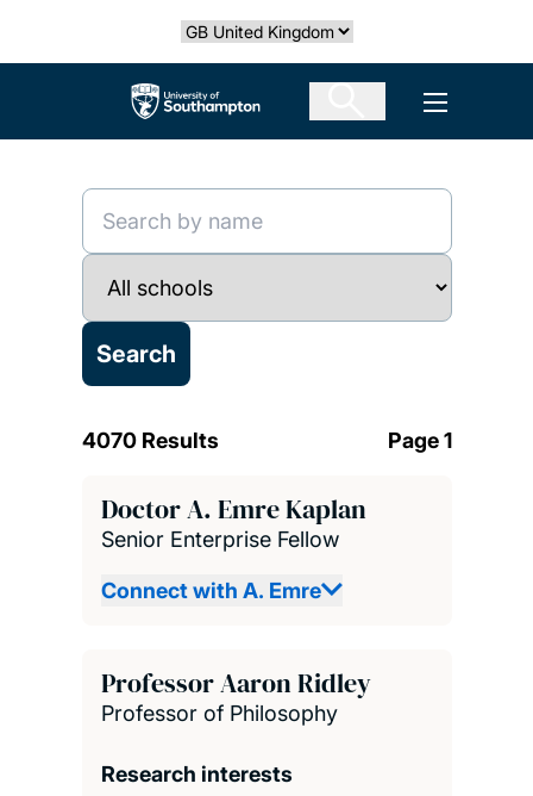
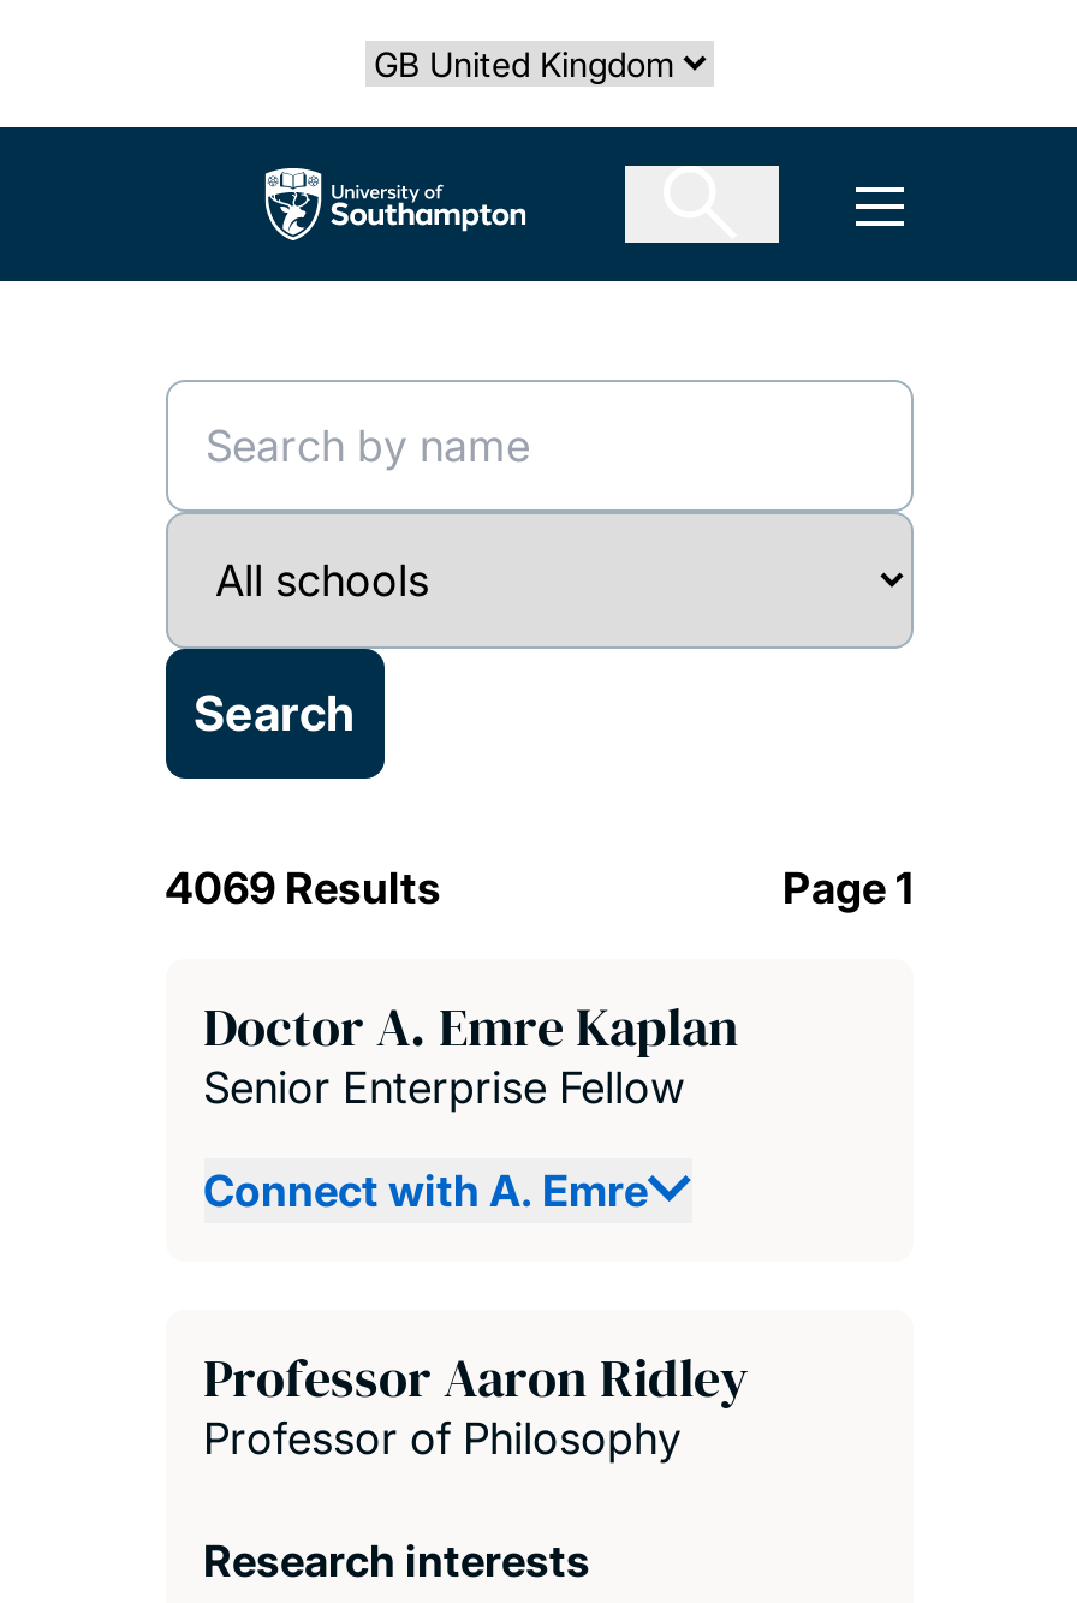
[81,428,218,453] 4070 Results -> [165,863,441,913] 4069 Results

